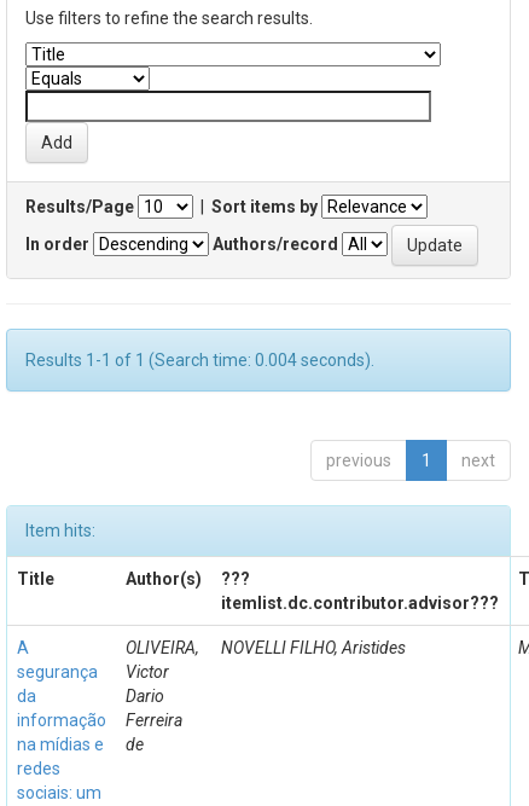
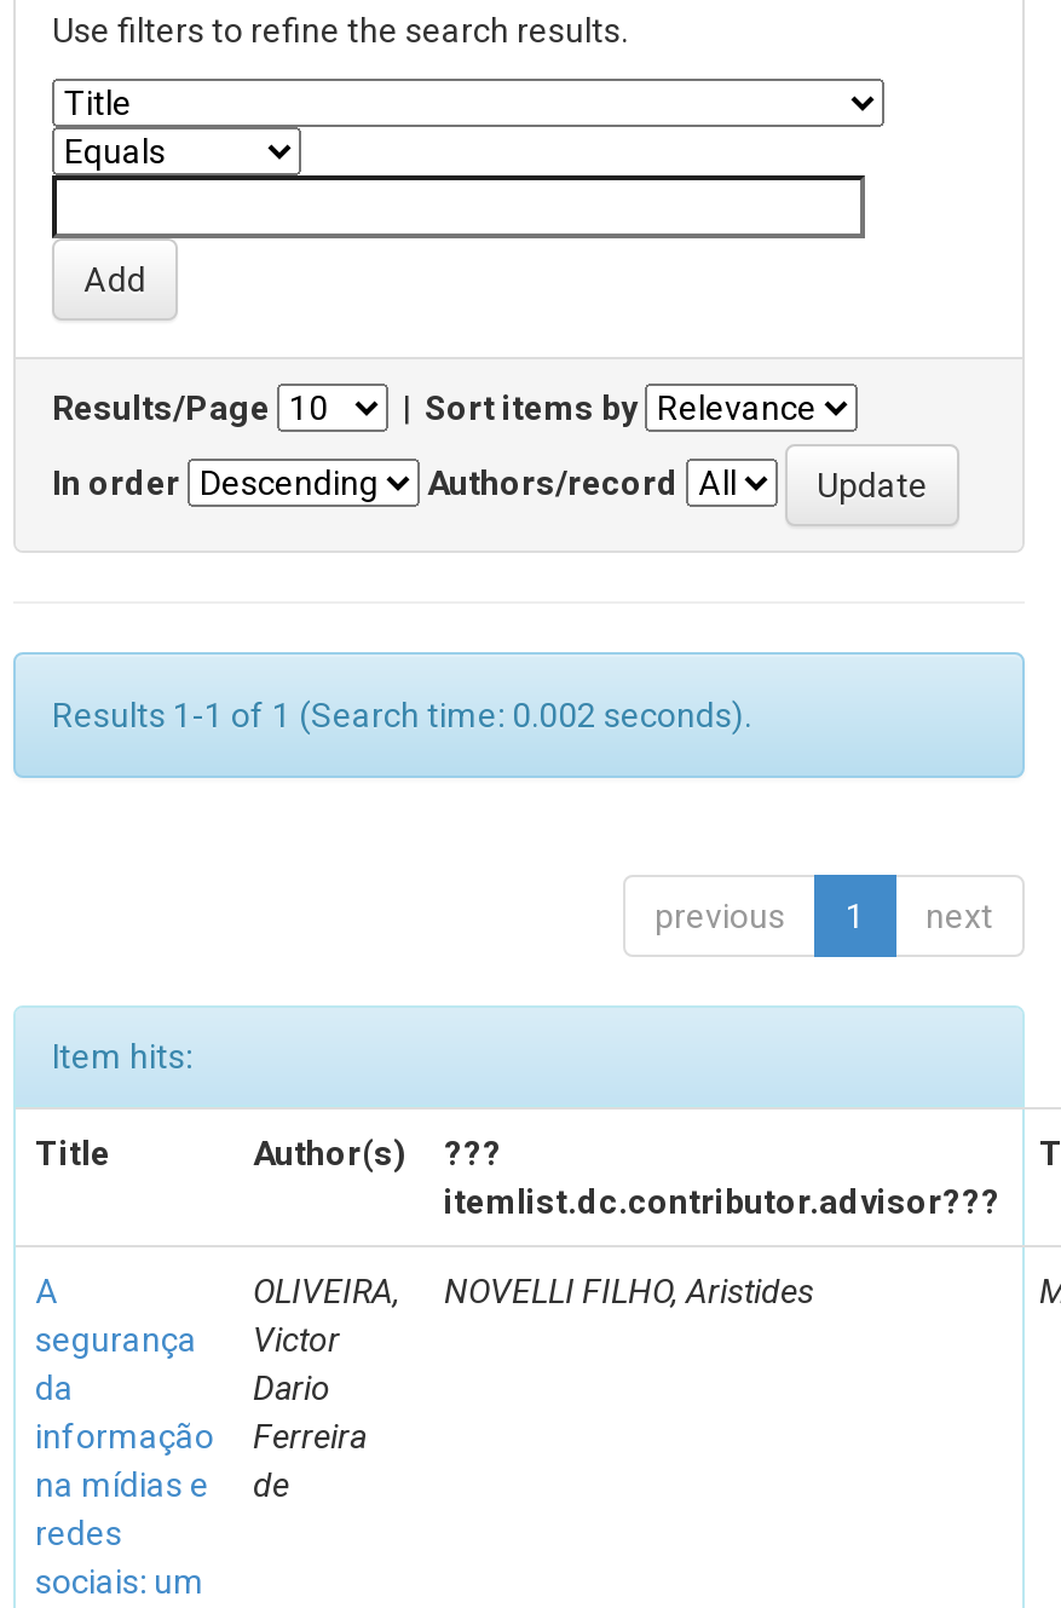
[25,350,374,370] Results 1-1 of 1 (Search time: 0.004 seconds). -> [52,696,751,734] Results 1-1 of 1 (Search time: 0.002 seconds).

